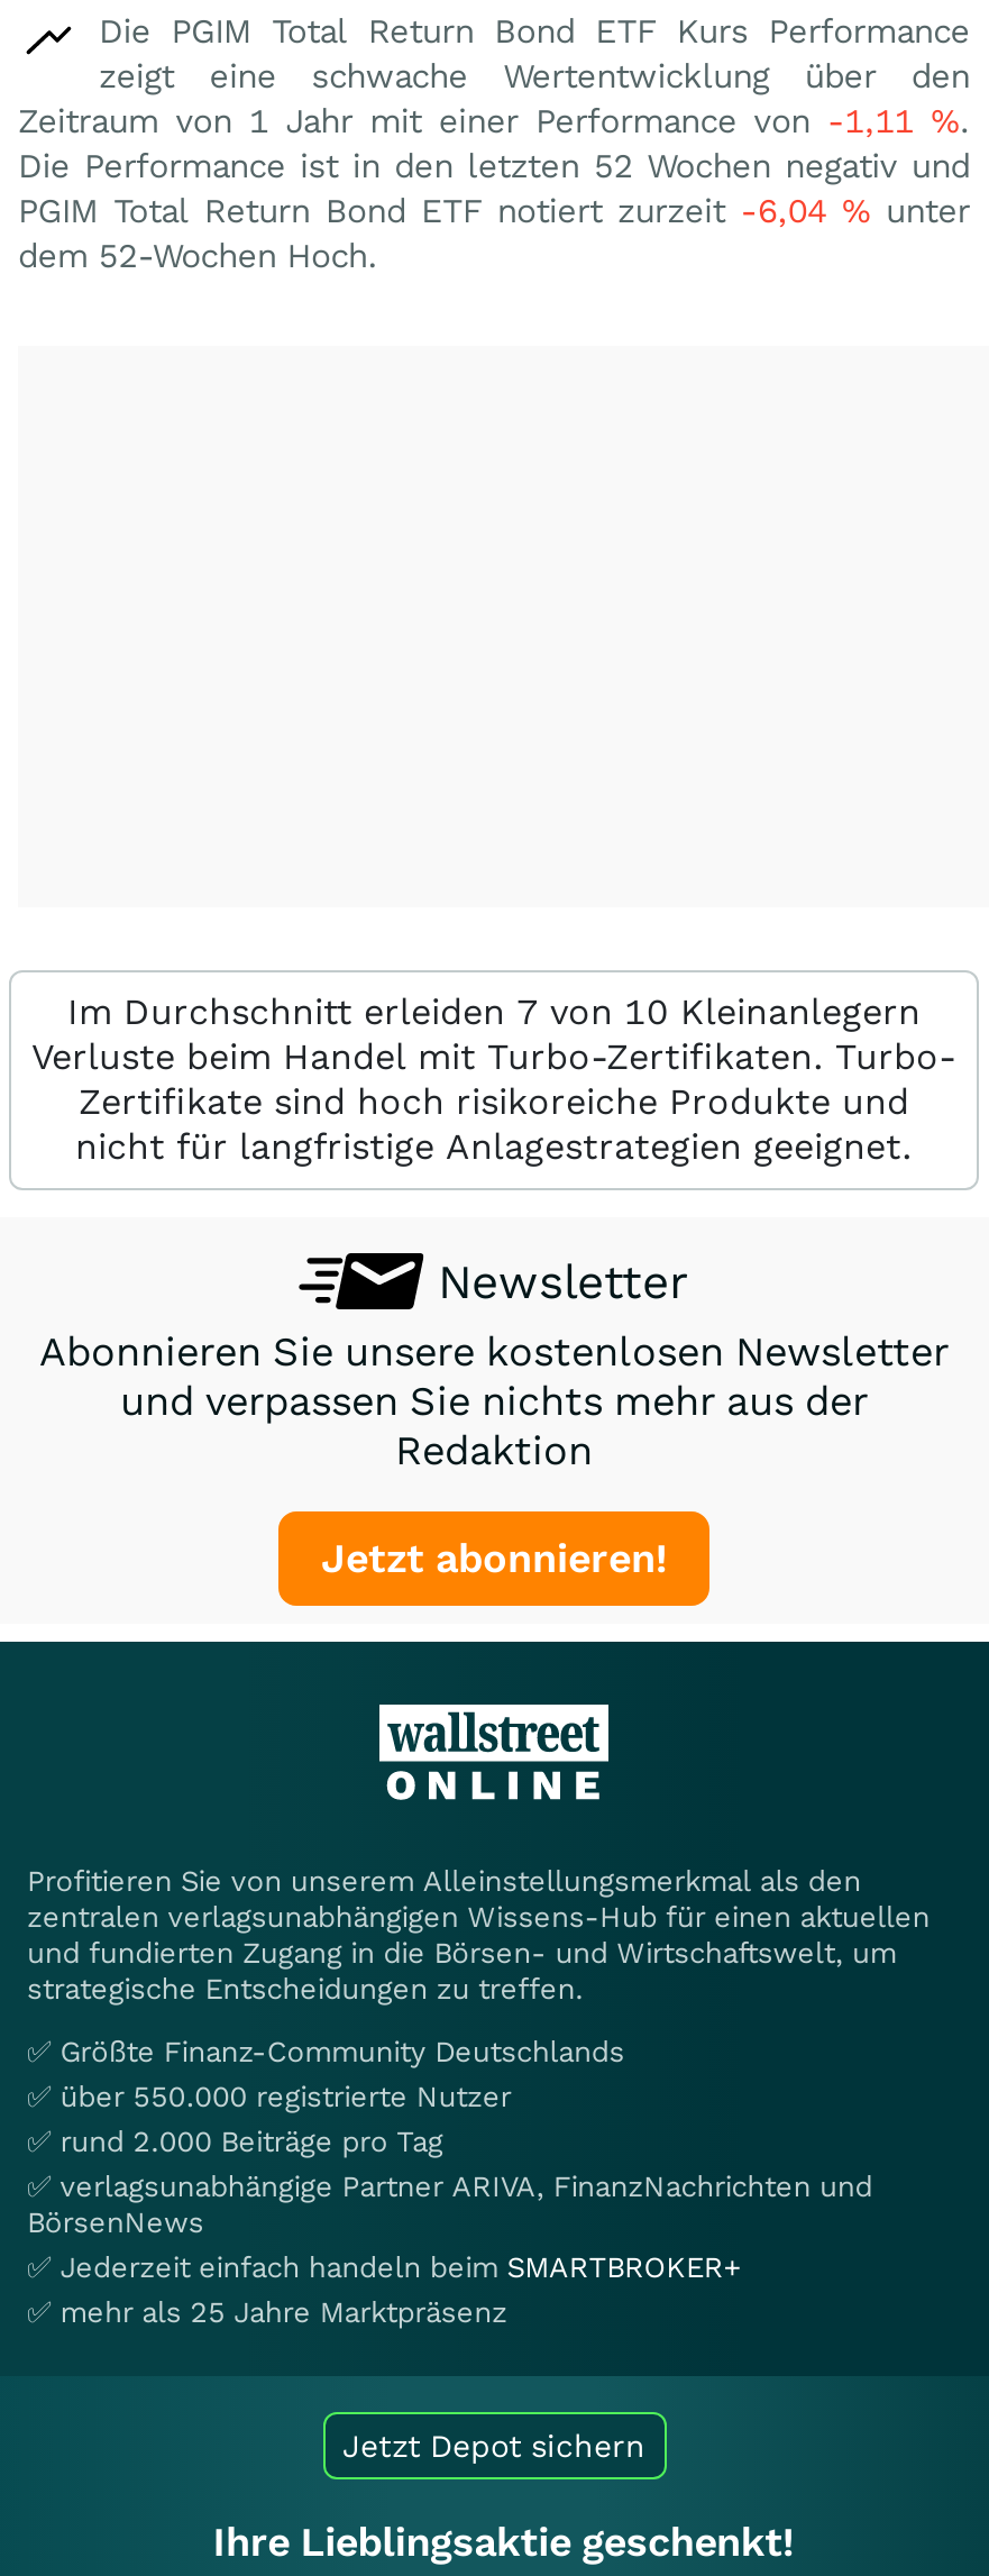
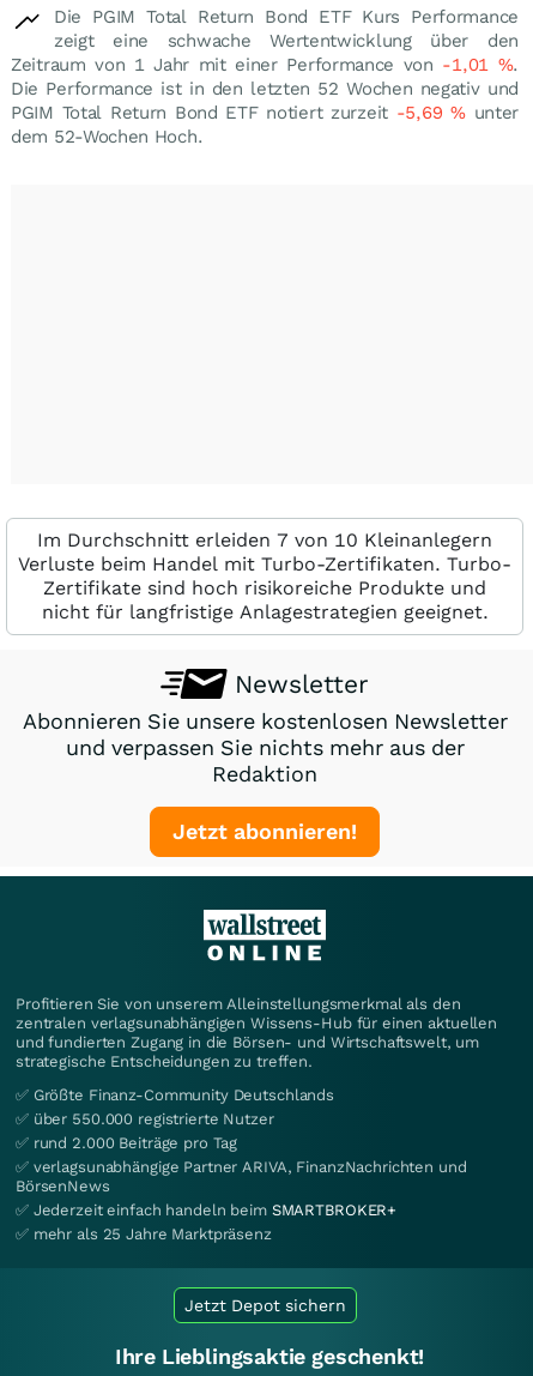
[18,101,970,141] Zeitraum von 1 Jahr mit einer Performance von -1,11%. -> [11,54,519,76] Zeitraum von 1 Jahr mit einer Performance von -1,01%.
[18,191,970,231] PGIM Total Return Bond ETF notiert zurzeit -6,04% unter -> [11,102,519,123] PGIM Total Return Bond ETF notiert zurzeit -5,69% unter

